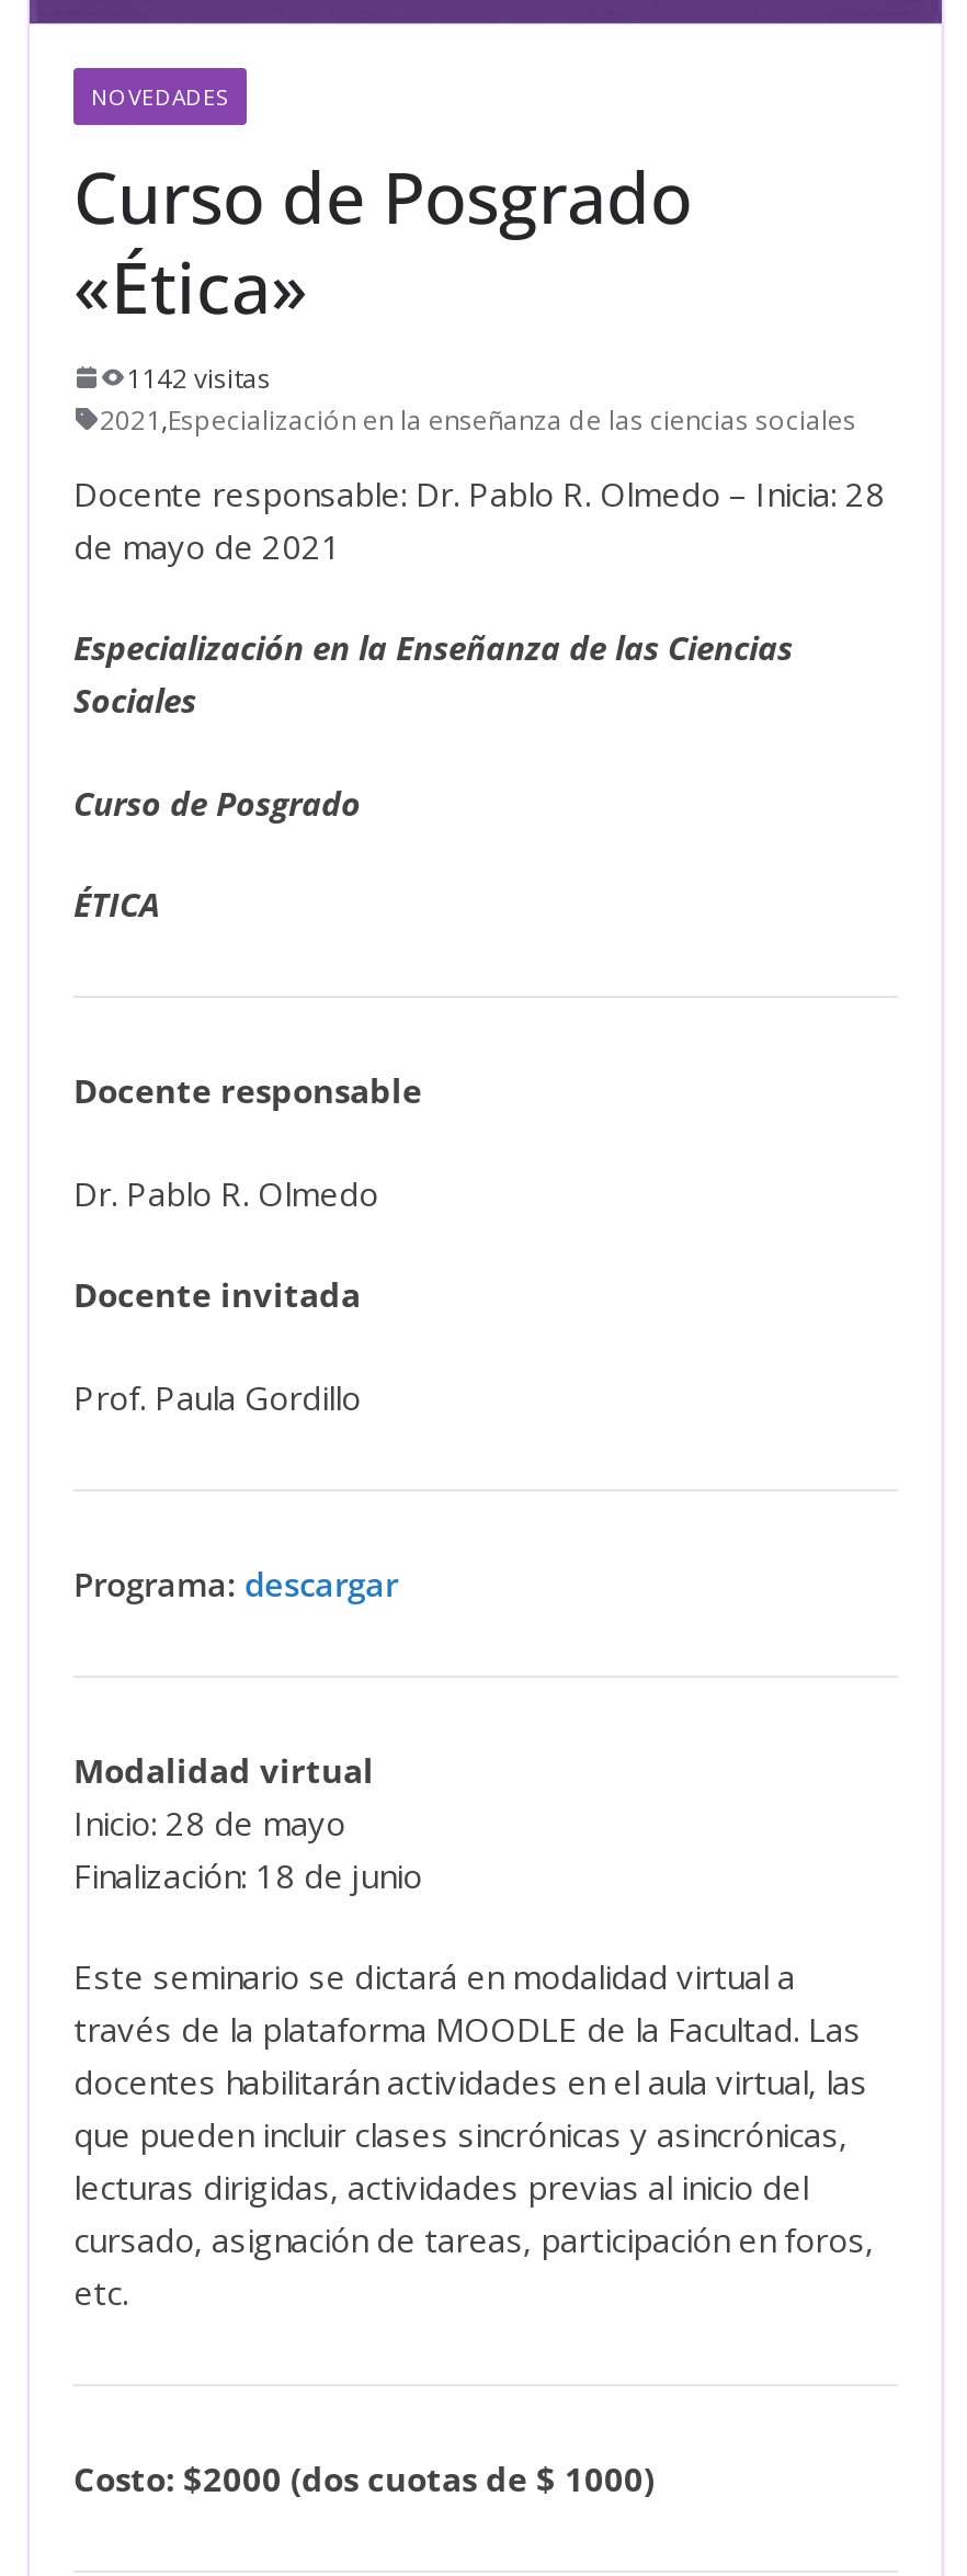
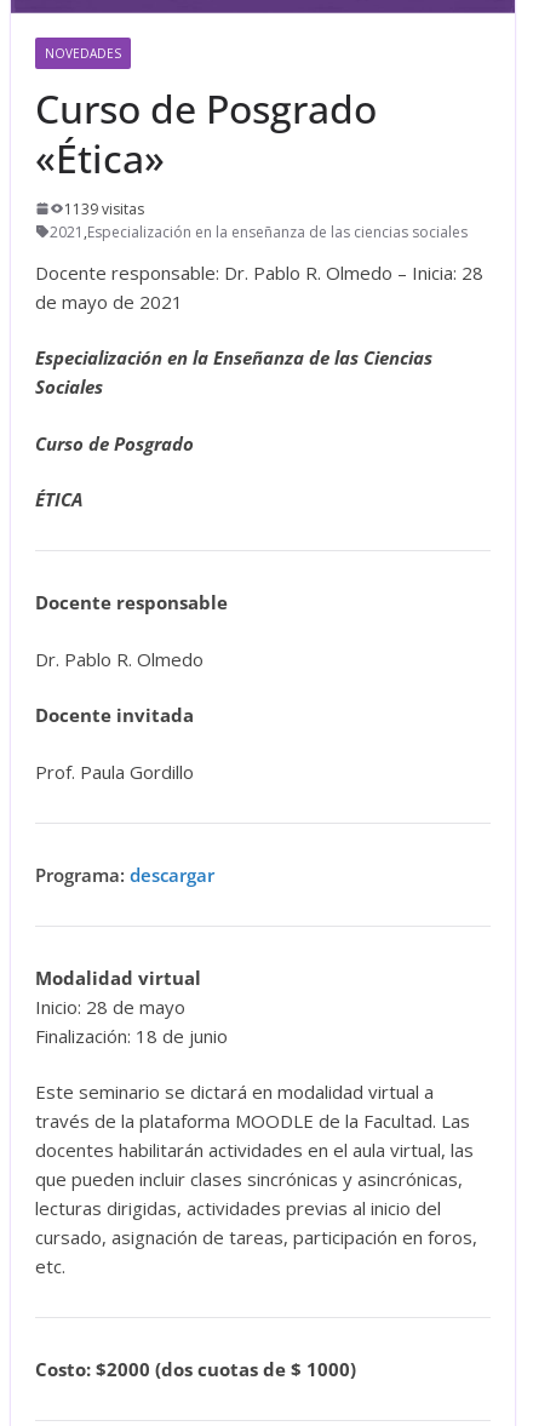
[126,359,271,397] 1142 visitas -> [64,199,144,219] 1139 visitas

